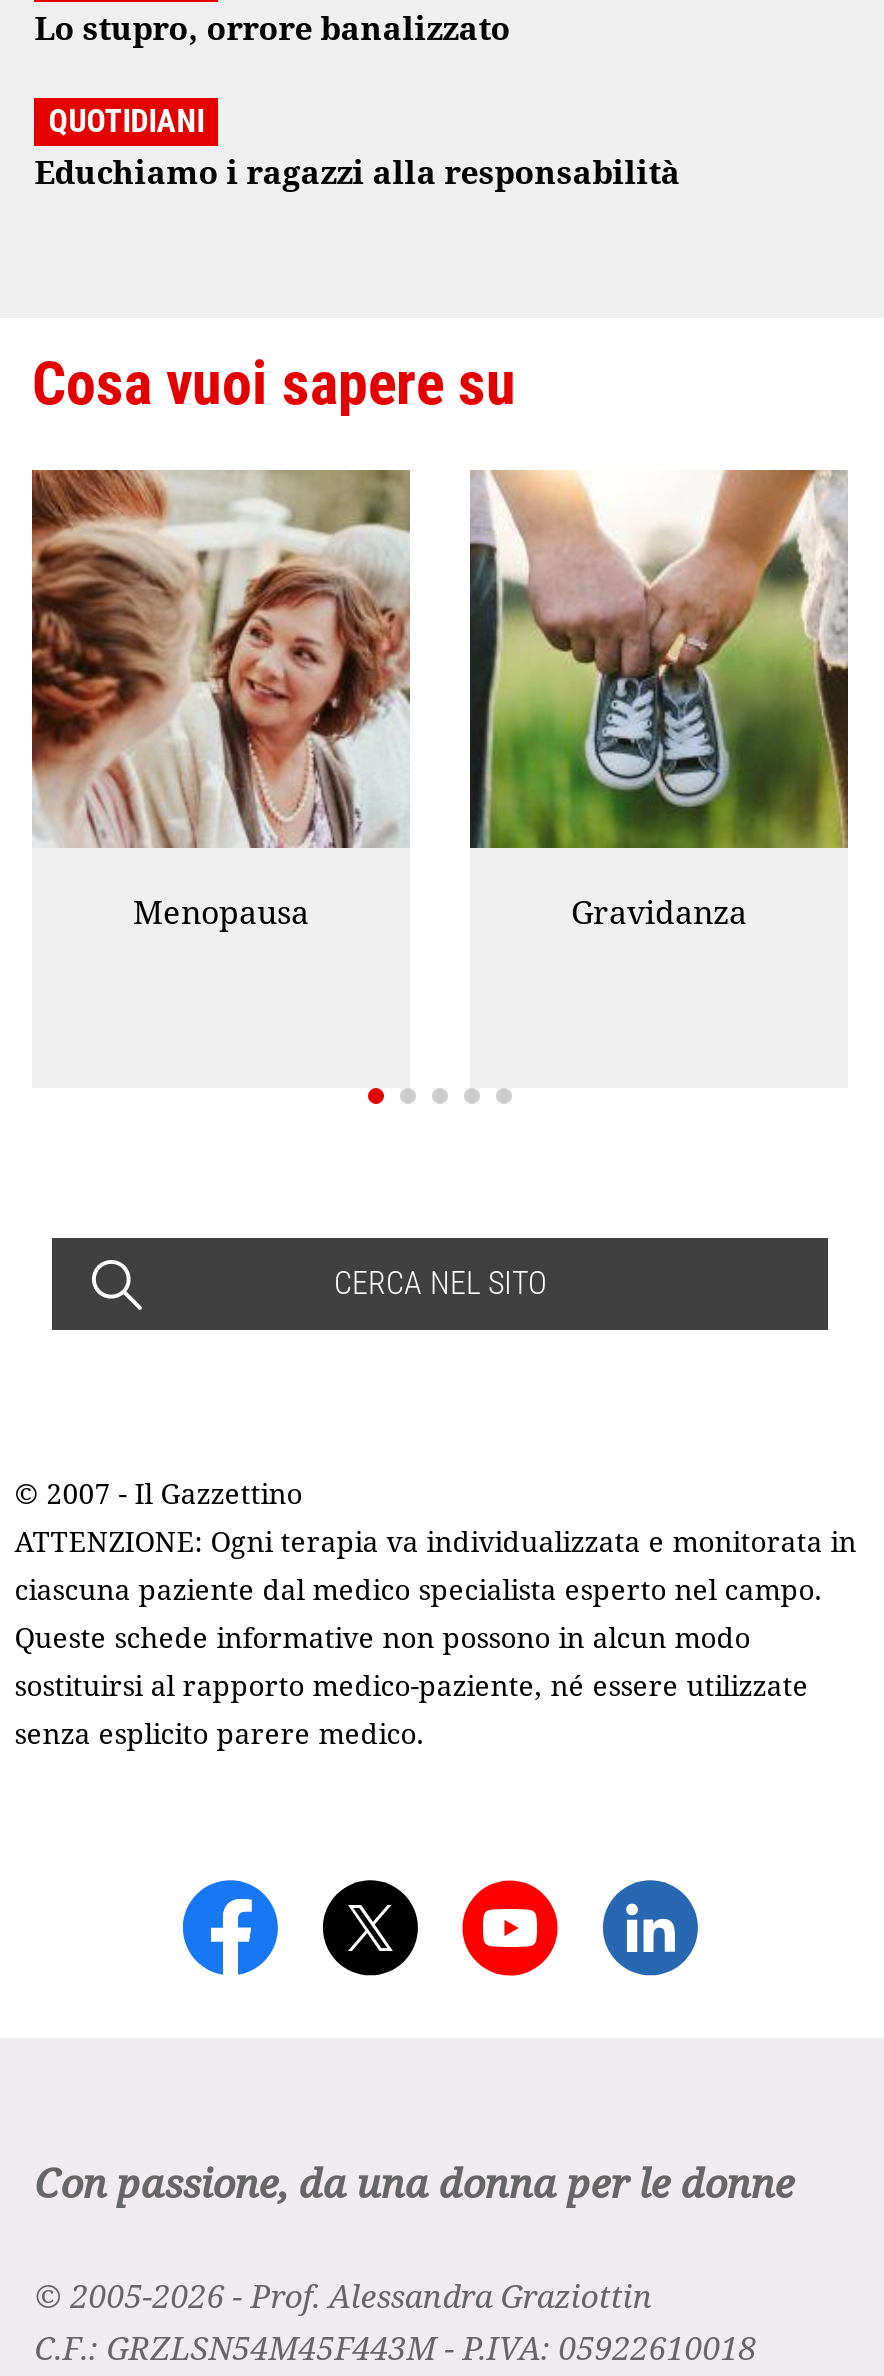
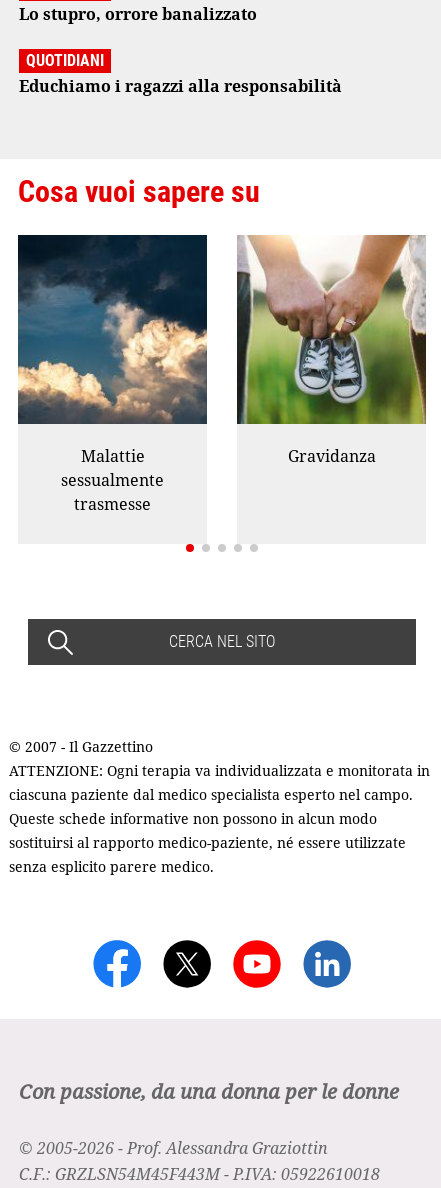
[30,468,412,934] [image] | Menopausa -> [17,234,208,515] [image] | Malattie | sessualmente | trasmesse

